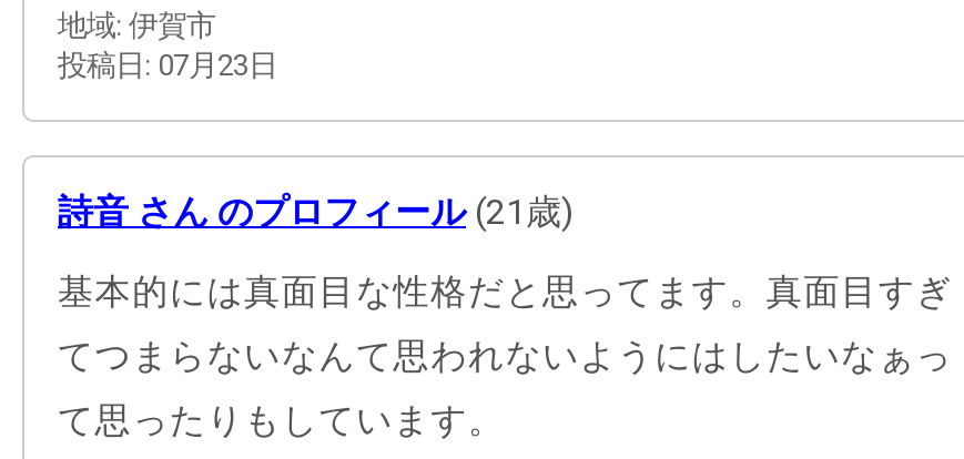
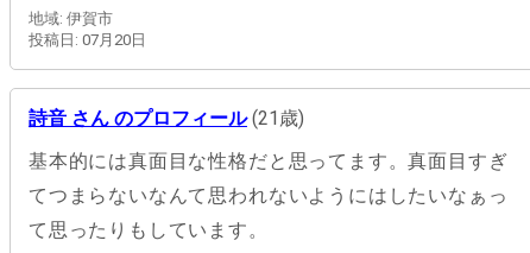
[58,50,277,83] 投稿日: 07月23日 -> [29,31,146,49] 投稿日: 07月20日

